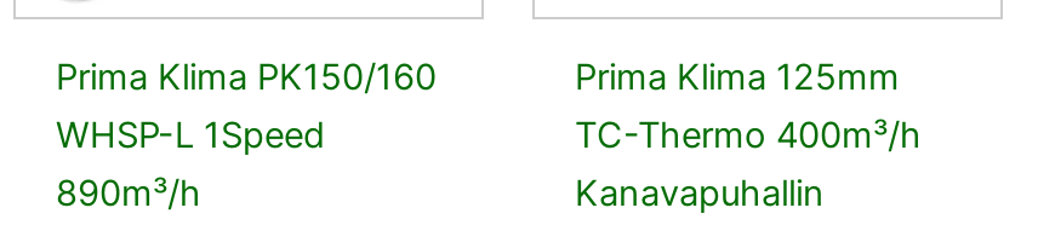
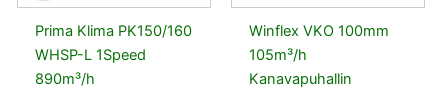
[575,54,922,156] Prima Klima 125mm | TC-Thermo 400m³/h -> [248,22,388,64] Winflex VKO 100mm | 105m³/h

